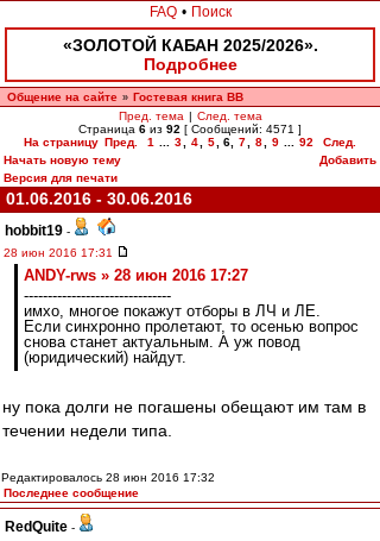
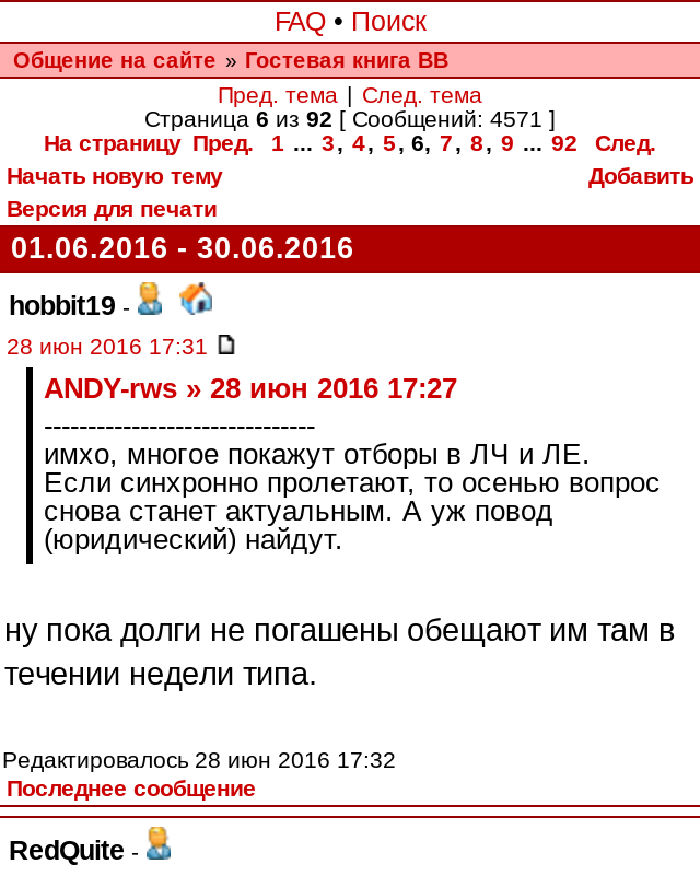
[62,36,318,74] «ЗОЛОТОЙ КАБАН 2025/2026». | Подробнее -> none

